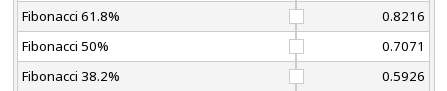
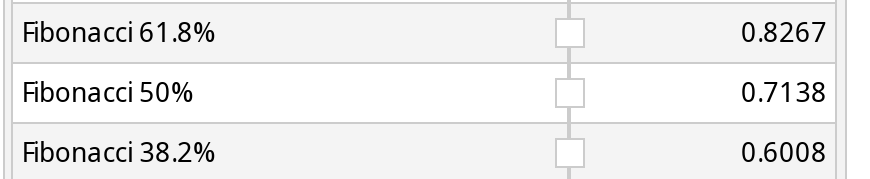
[382,7,425,25] 0.8216 -> [741,14,827,50] 0.8267
[382,37,425,55] 0.7071 -> [741,74,827,110] 0.7138
[382,67,425,85] 0.5926 -> [741,134,827,170] 0.6008

